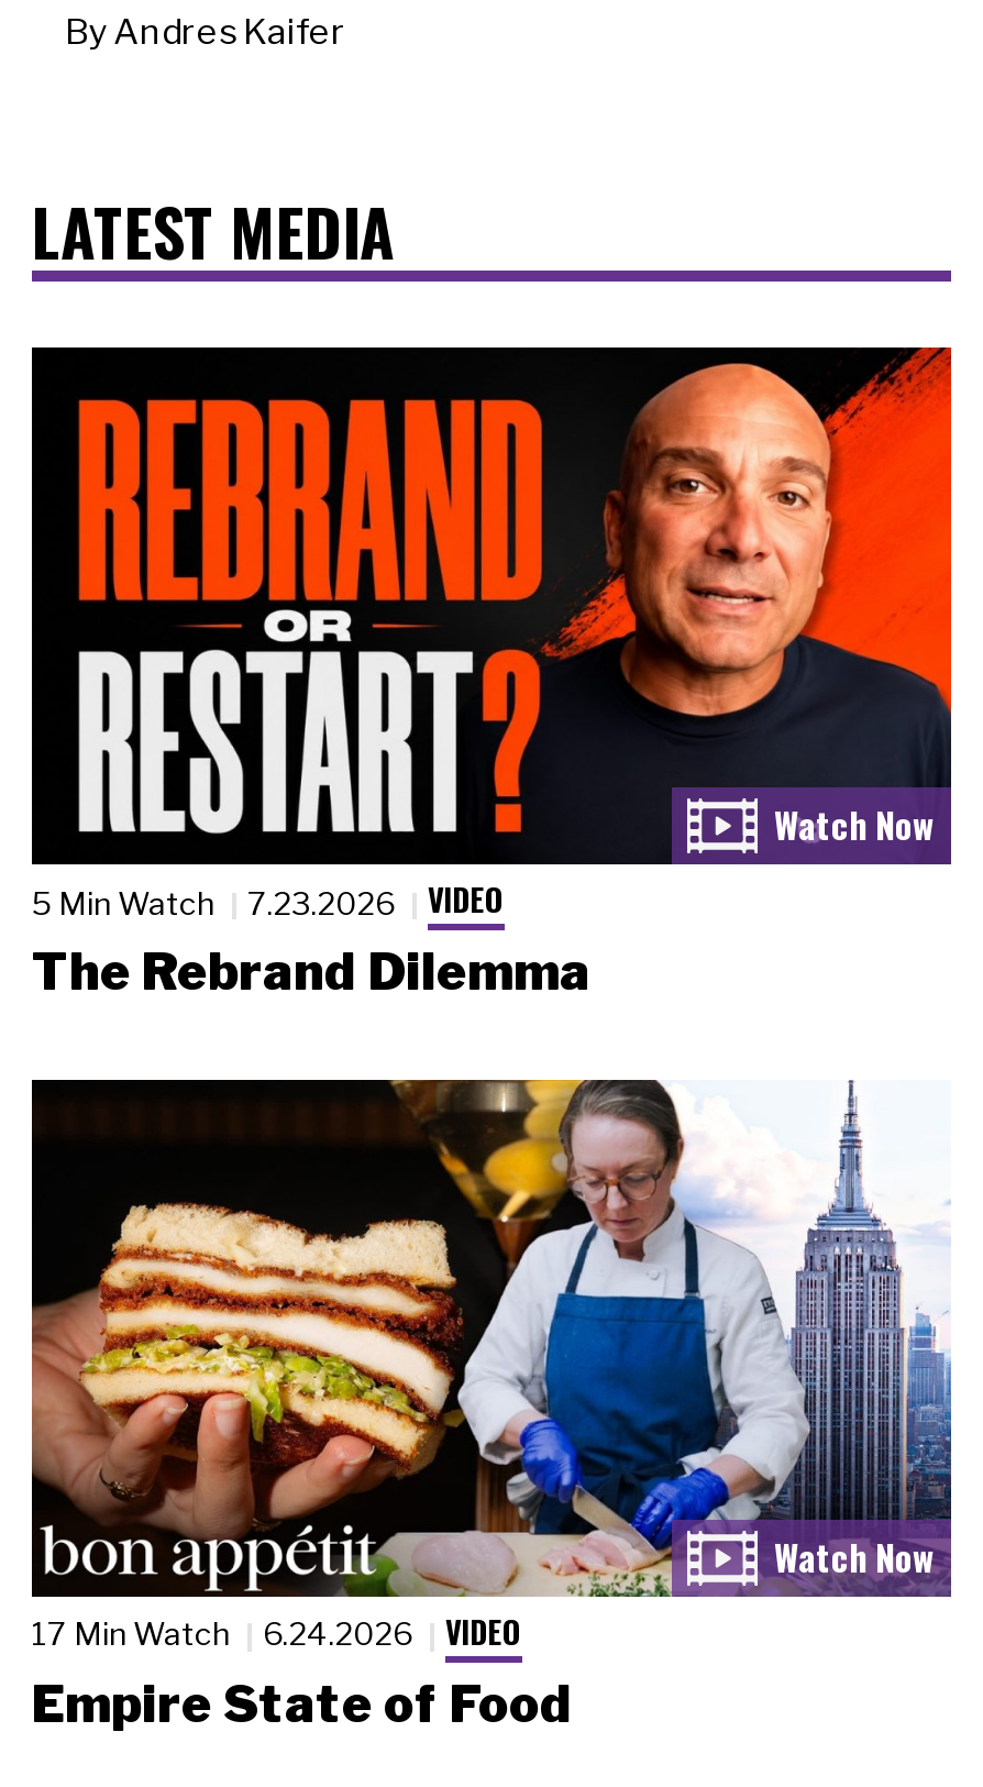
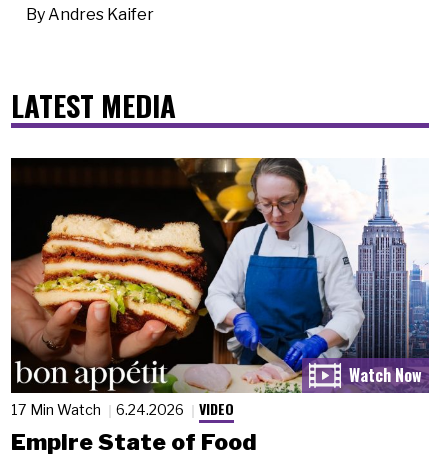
[30,345,953,1003] [image] | 5 Min Watch | 7.23.2026 | VIDEO | The Rebrand Dilemma -> none

